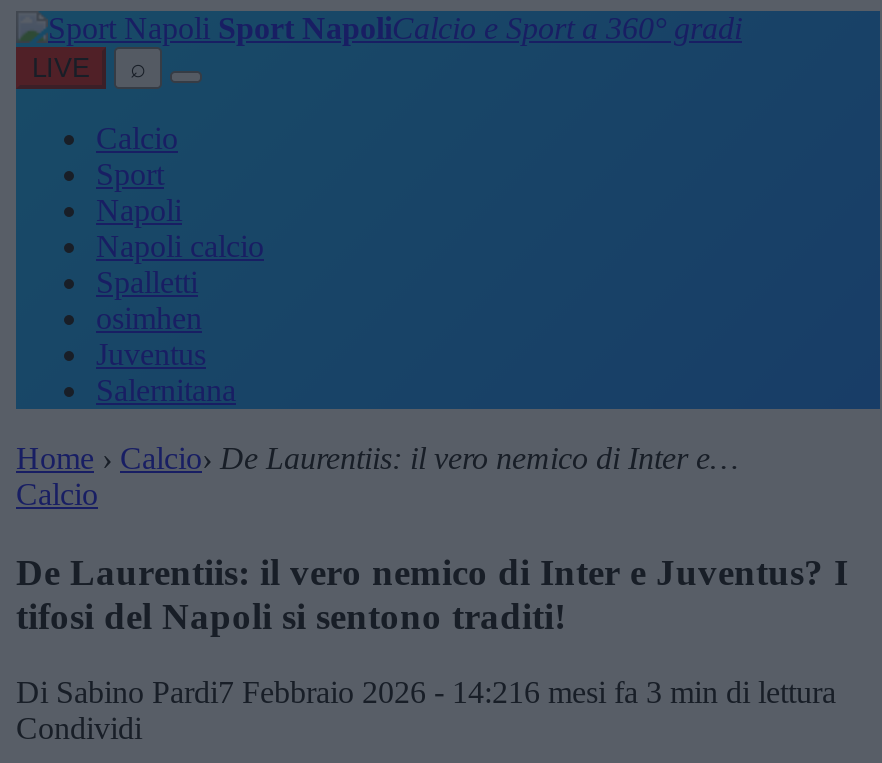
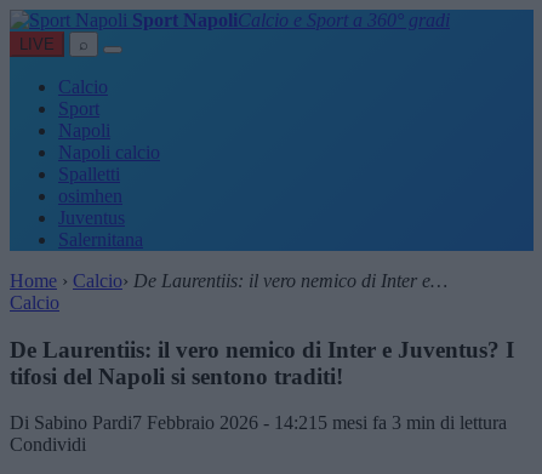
[16,676,836,710] Di Sabino Pardi7 Febbraio 2026 - 14:21 6 mesi fa 3 min di lettura -> [10,413,507,433] Di Sabino Pardi7 Febbraio 2026 - 14:21 5 mesi fa 3 min di lettura

